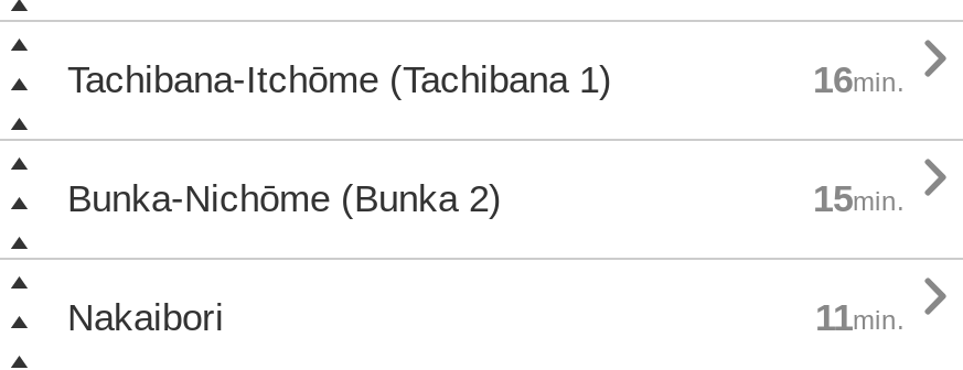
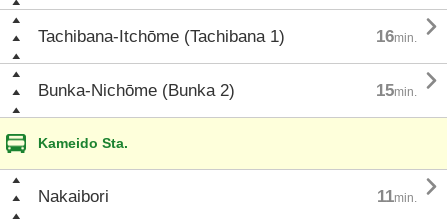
none -> [38,135,128,151] Kameido Sta.

